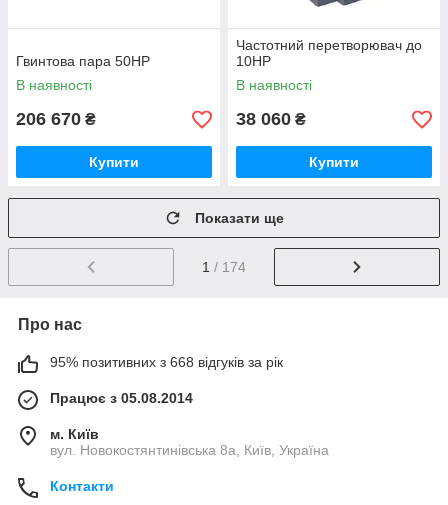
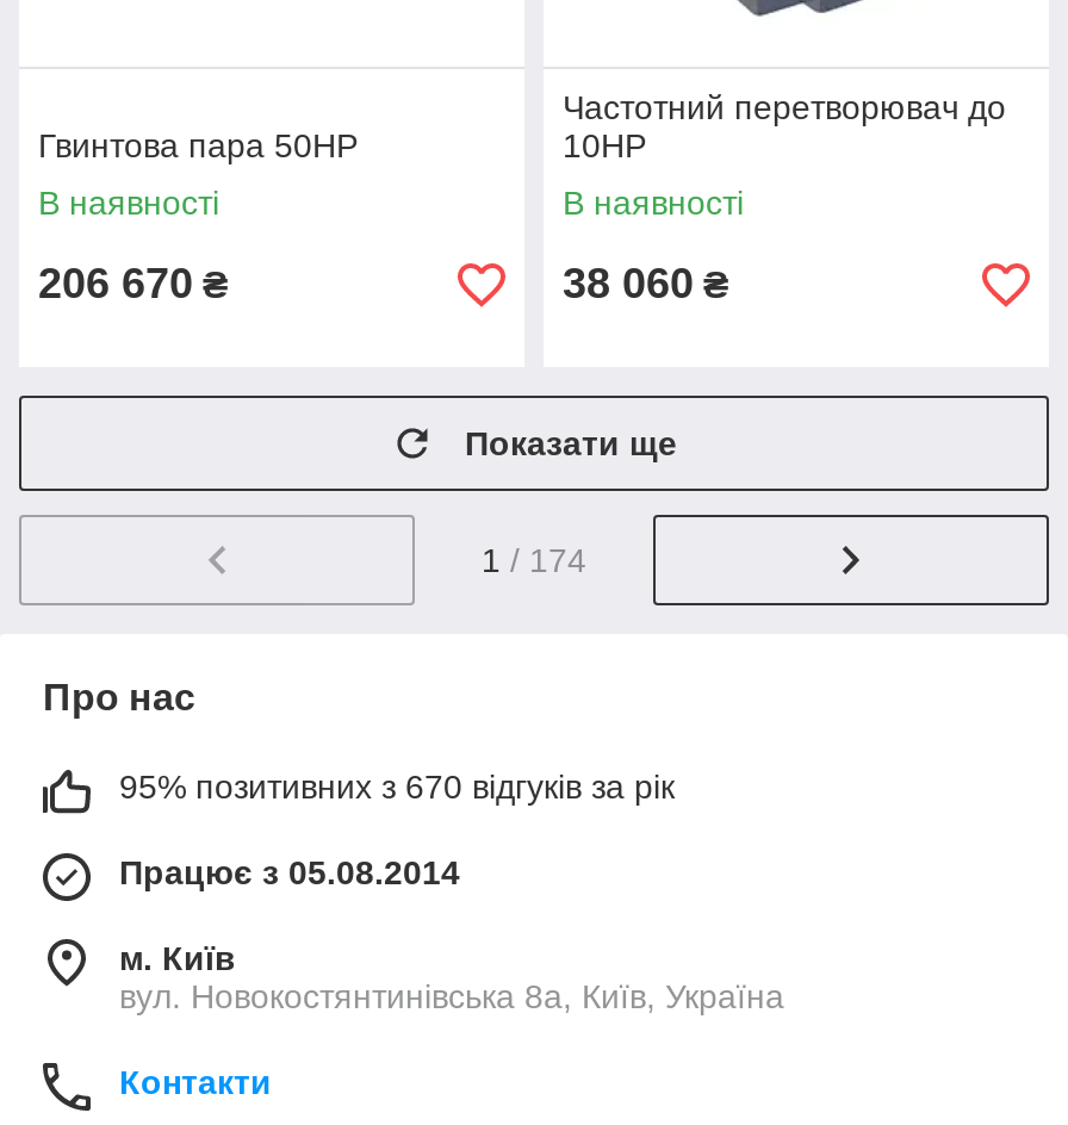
[89,154,139,170] Купити -> none
[309,154,359,170] Купити -> none
[50,354,283,370] 95% позитивних з 668 відгуків за рік -> [119,768,675,806] 95% позитивних з 670 відгуків за рік

